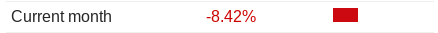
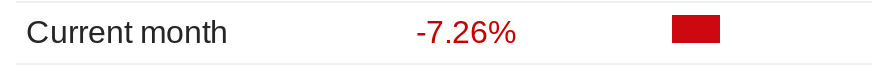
[206,8,256,25] -8.42% -> [416,15,516,49] -7.26%

